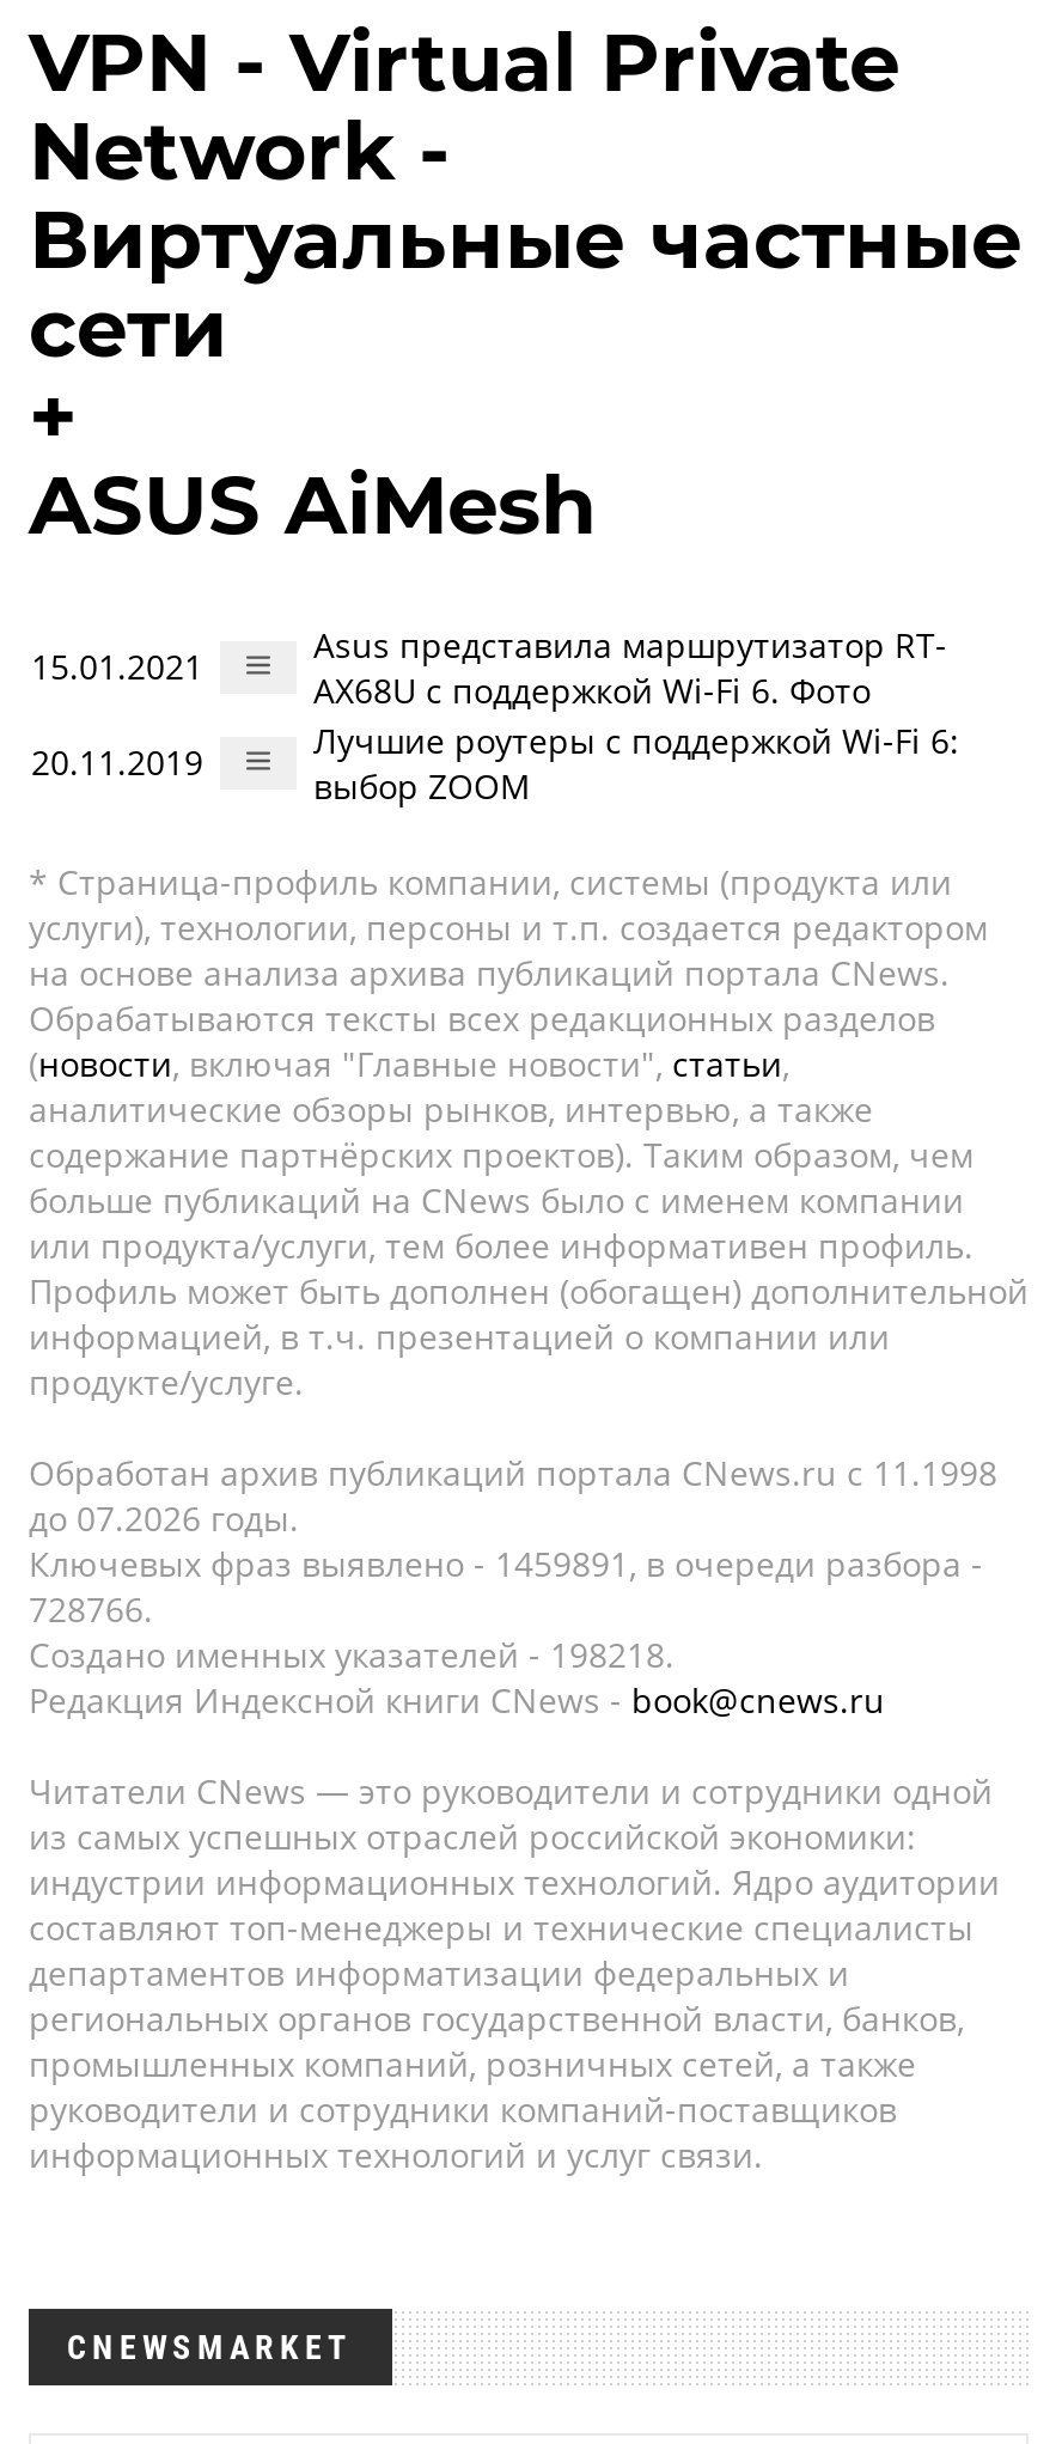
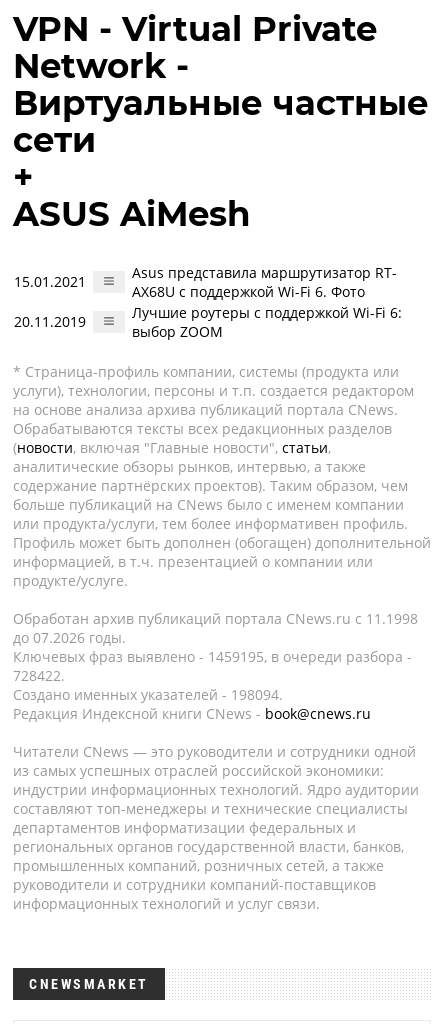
[29,1541,983,1586] Ключевых фраз выявлено - 1459891, в очереди разбора - -> [13,647,412,666] Ключевых фраз выявлено - 1459195, в очереди разбора -
[29,1586,153,1632] 728766. -> [13,666,65,685] 728422.
[29,1632,675,1677] Создано именных указателей - 198218. -> [13,685,283,704] Создано именных указателей - 198094.

